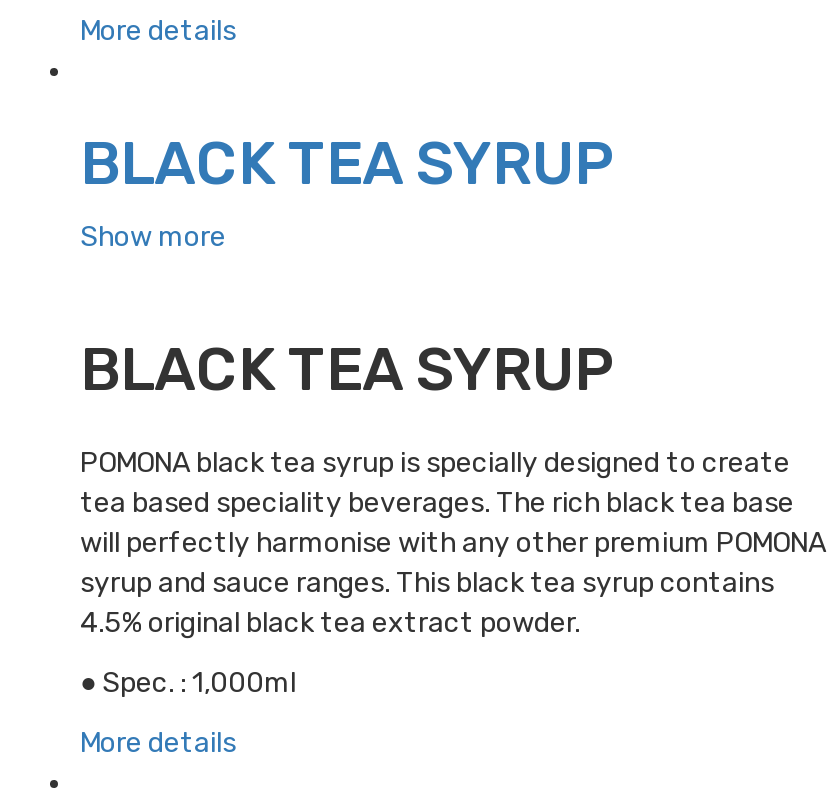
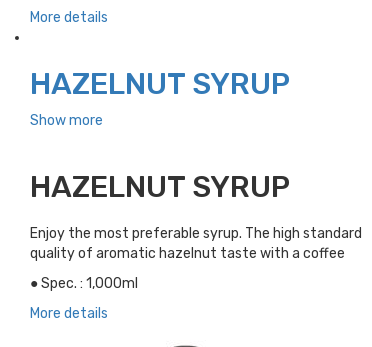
[80,128,612,200] BLACK TEA SYRUP -> [30,66,290,102] HAZELNUT SYRUP
[80,334,612,406] BLACK TEA SYRUP -> [30,169,290,205] HAZELNUT SYRUP
[80,446,826,640] POMONA black tea syrup is specially designed to create | tea based speciality beverages. The rich black tea base | will perfectly harmonise with any other premium POMONA | syrup and sauce ranges. This black tea syrup contains | 4.5% original black tea extract powder. -> [30,225,362,262] Enjoy the most preferable syrup. The high standard | quality of aromatic hazelnut taste with a coffee

